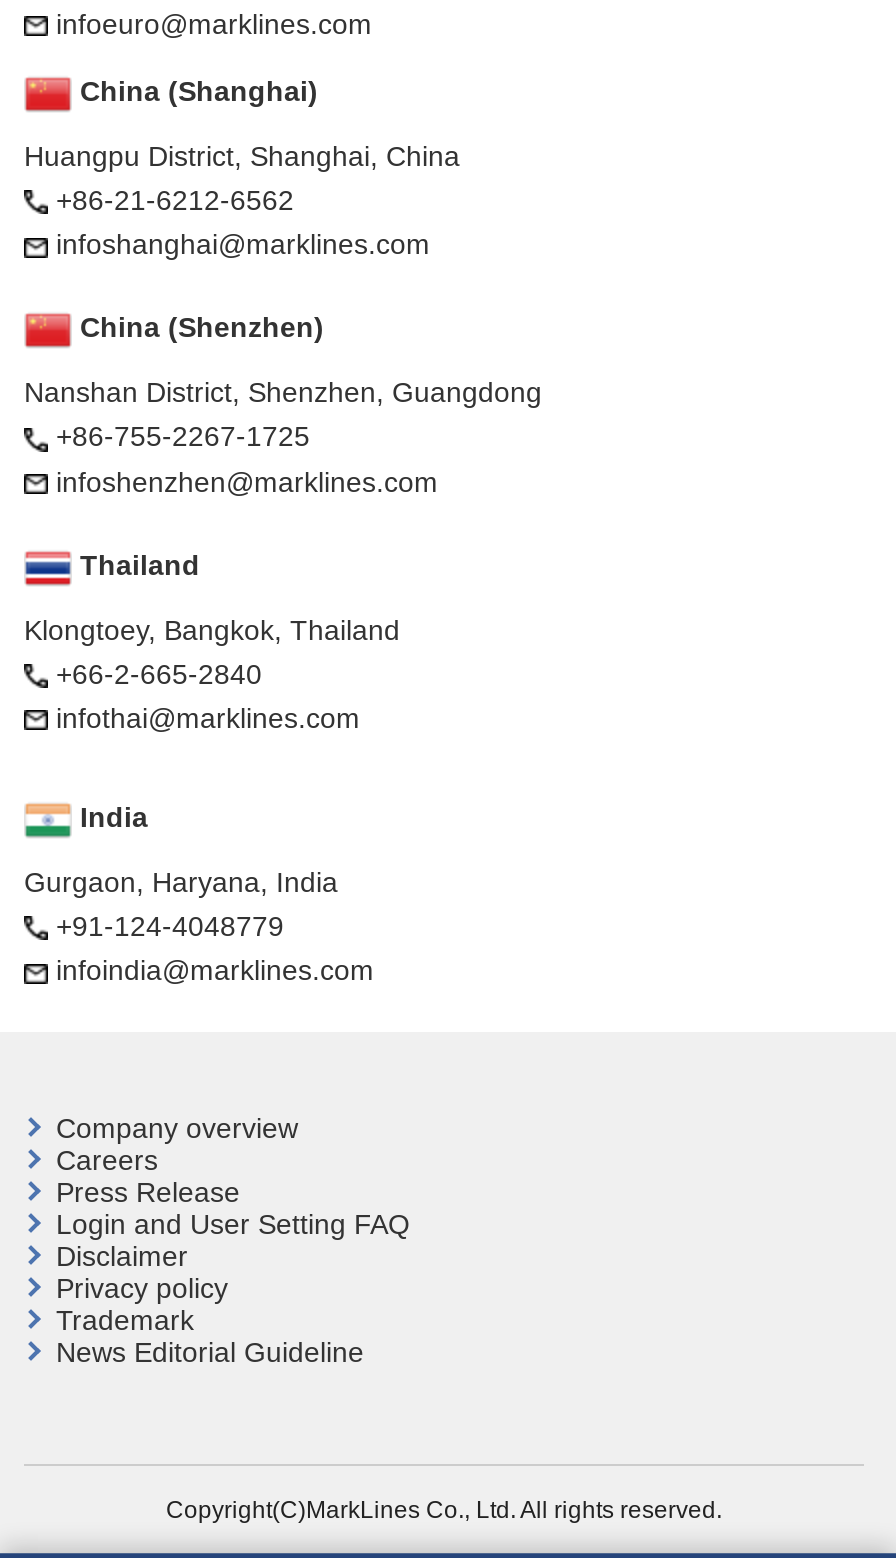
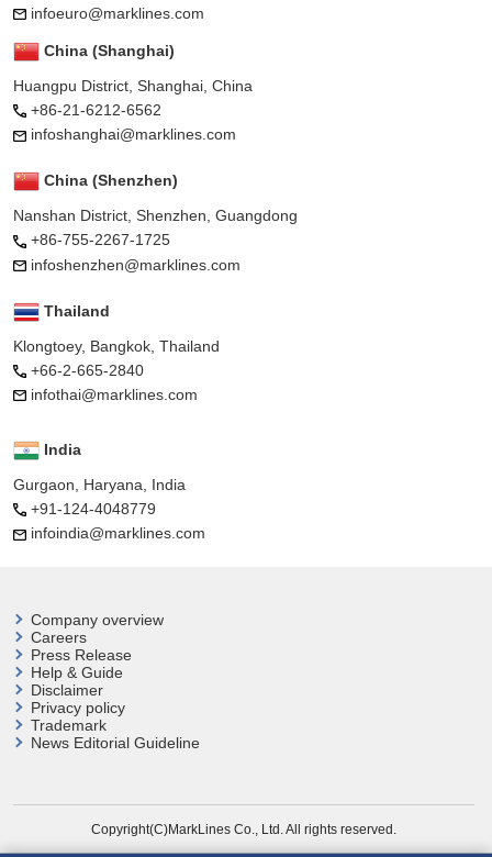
[56,1209,410,1241] Login and User Setting FAQ -> [31,664,123,682] Help & Guide

